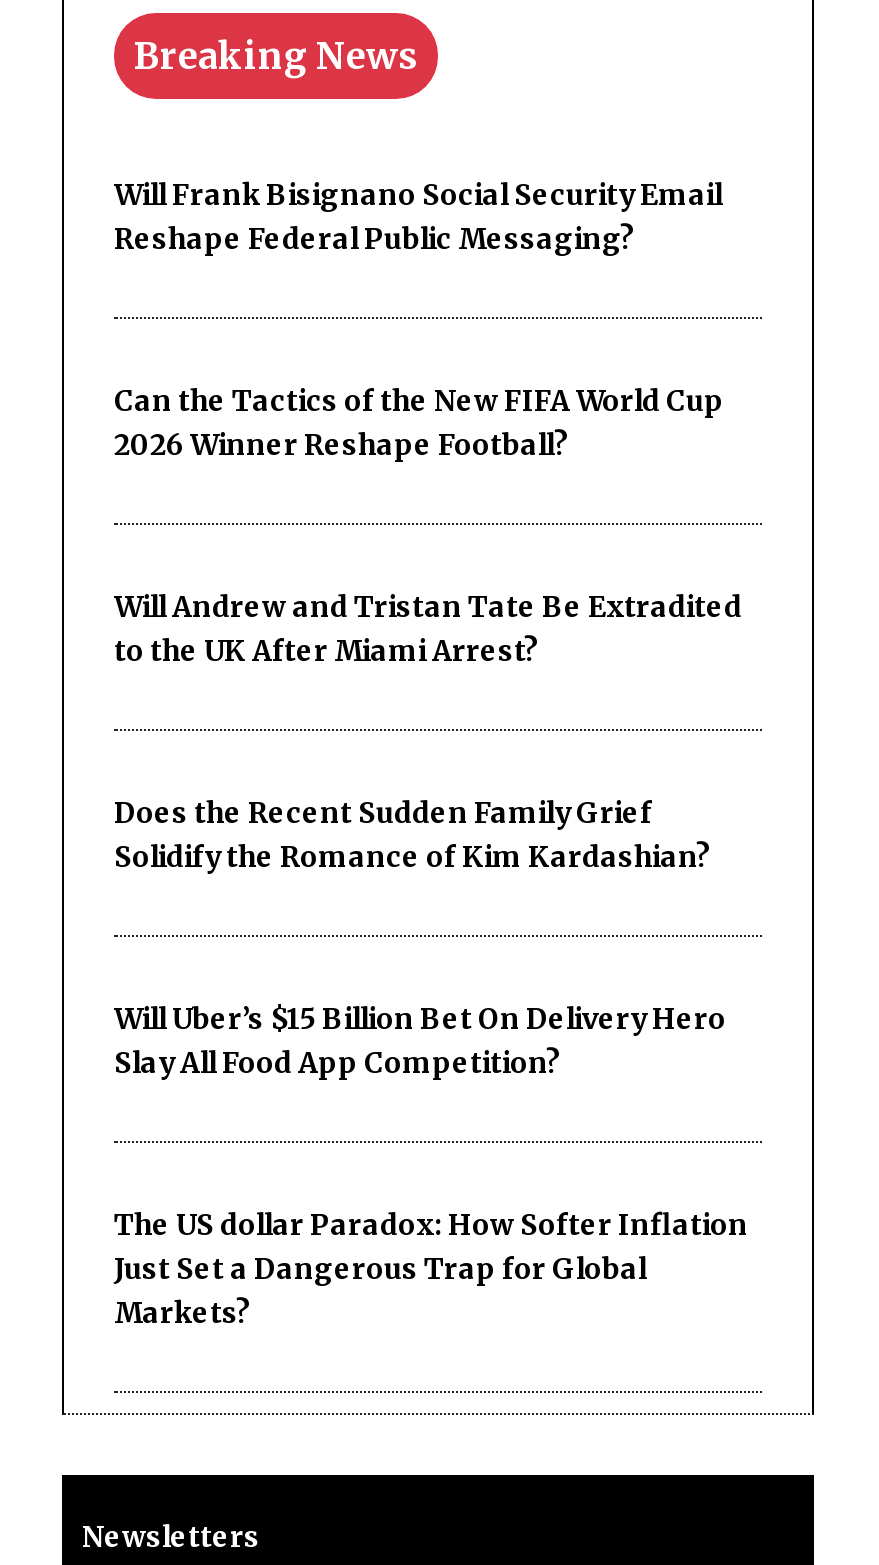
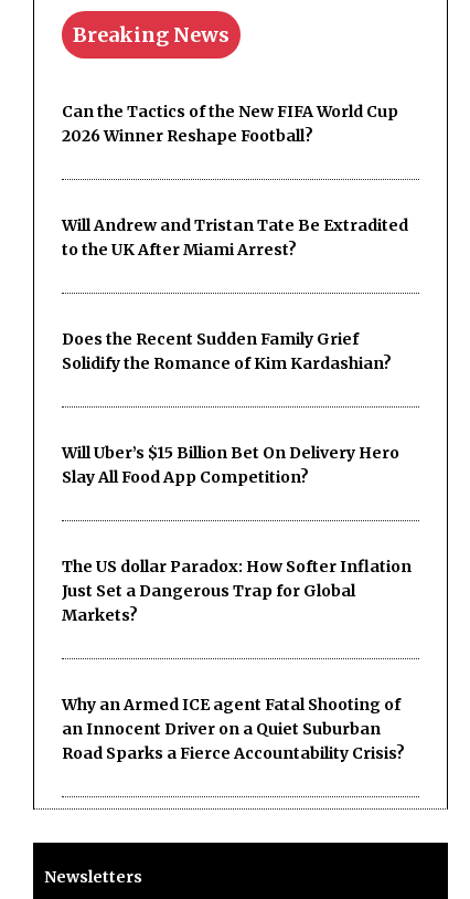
[114,178,722,258] Will Frank Bisignano Social Security Email | Reshape Federal Public Messaging? -> none
moved [114,384,748,1332] -> [62,102,412,625]: Can the Tactics of the New FIFA World Cup | 2026 Winner Reshape Football? | Will Andrew and Tristan Tate Be Extradited | ... | Just Set a Dangerous Trap for Global | Markets?
none -> [62,695,405,763] Why an Armed ICE agent Fatal Shooting of | an Innocent Driver on a Quiet Suburban | Road Sparks a Fierce Accountability Crisis?

